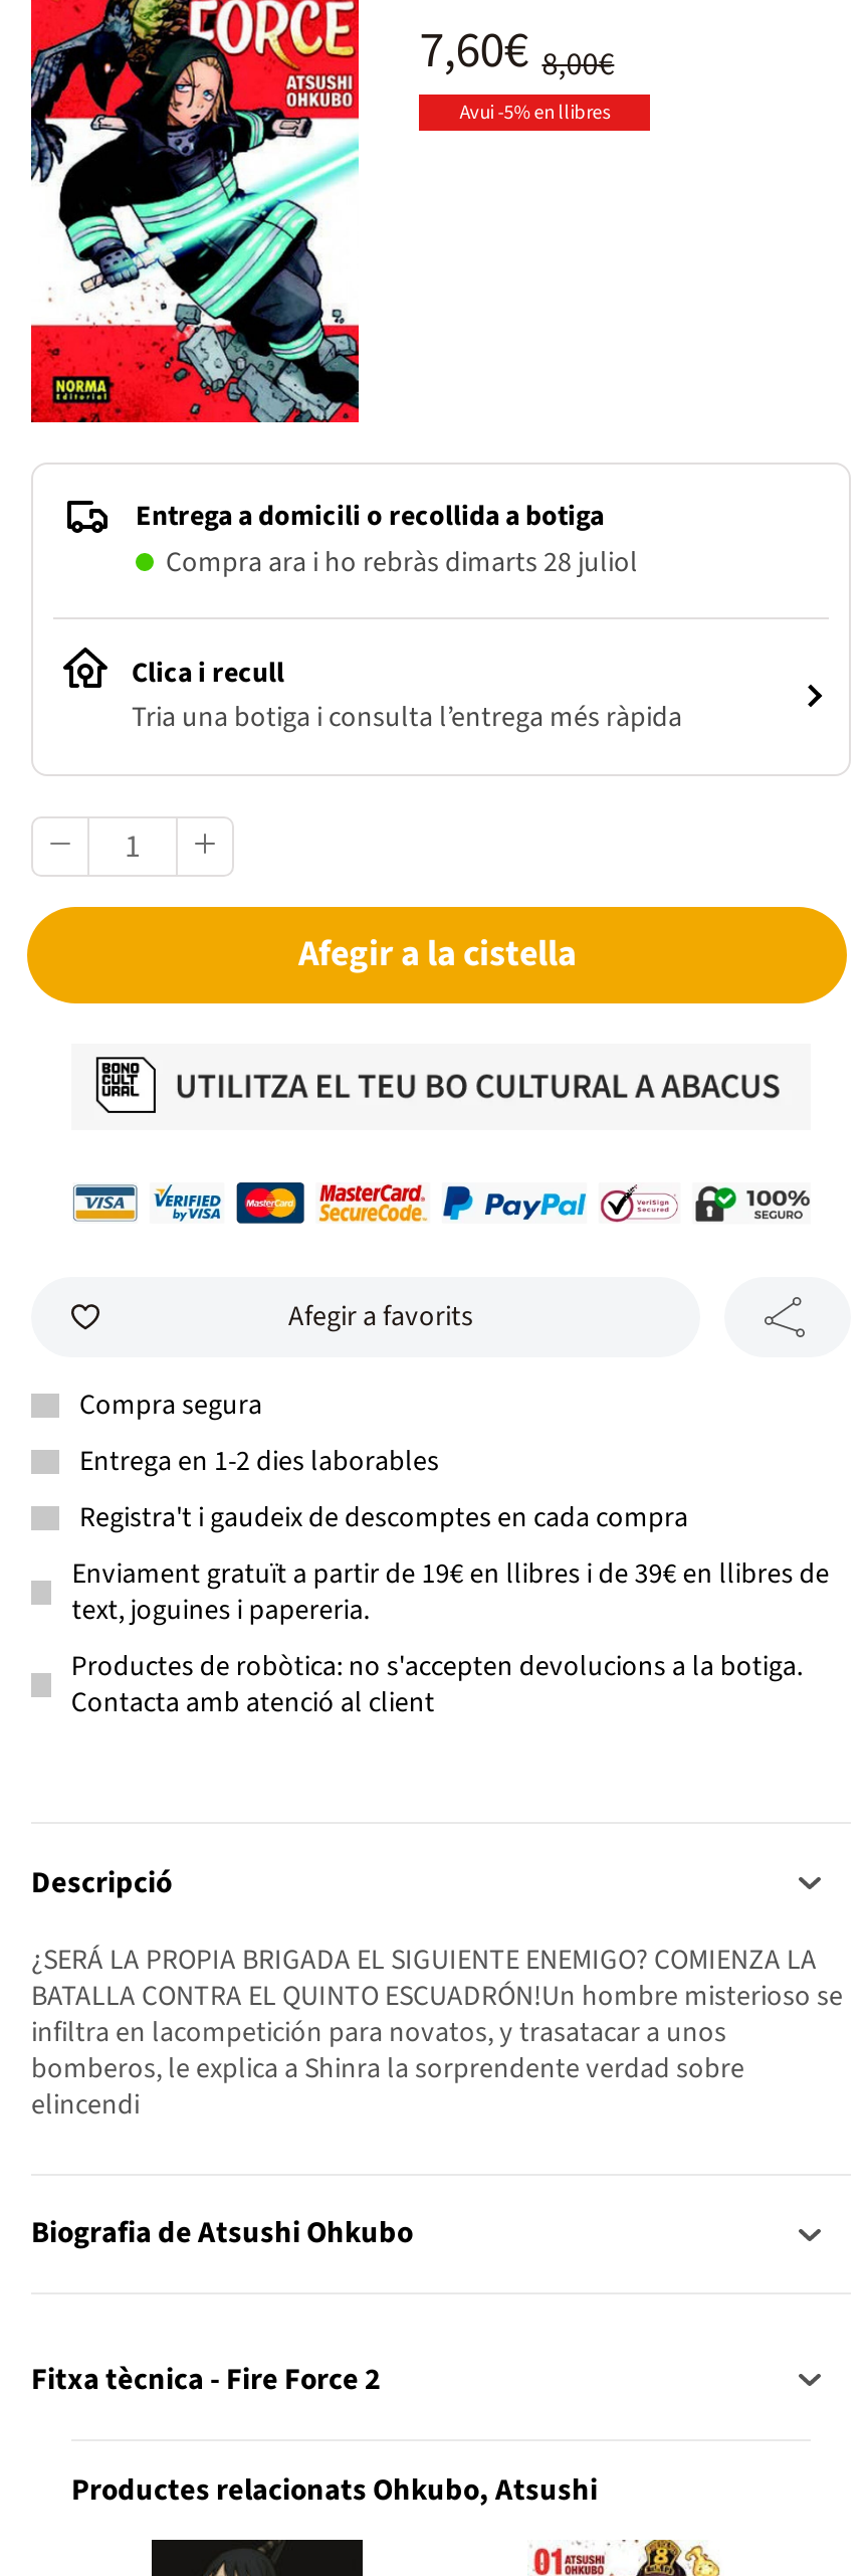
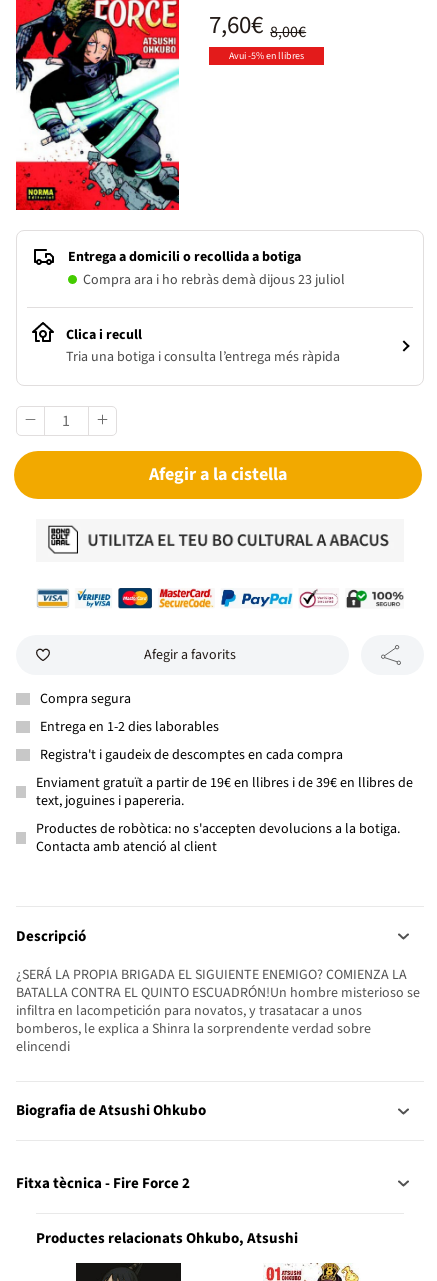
[166,543,638,583] Compra ara i ho rebràs dimarts 28 juliol -> [83,270,345,290] Compra ara i ho rebràs demà dijous 23 juliol

